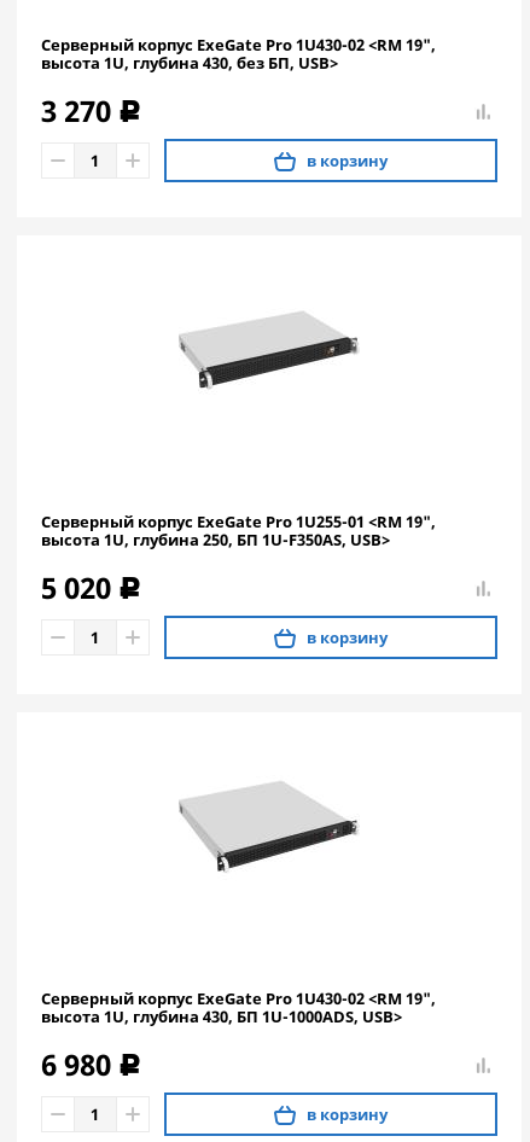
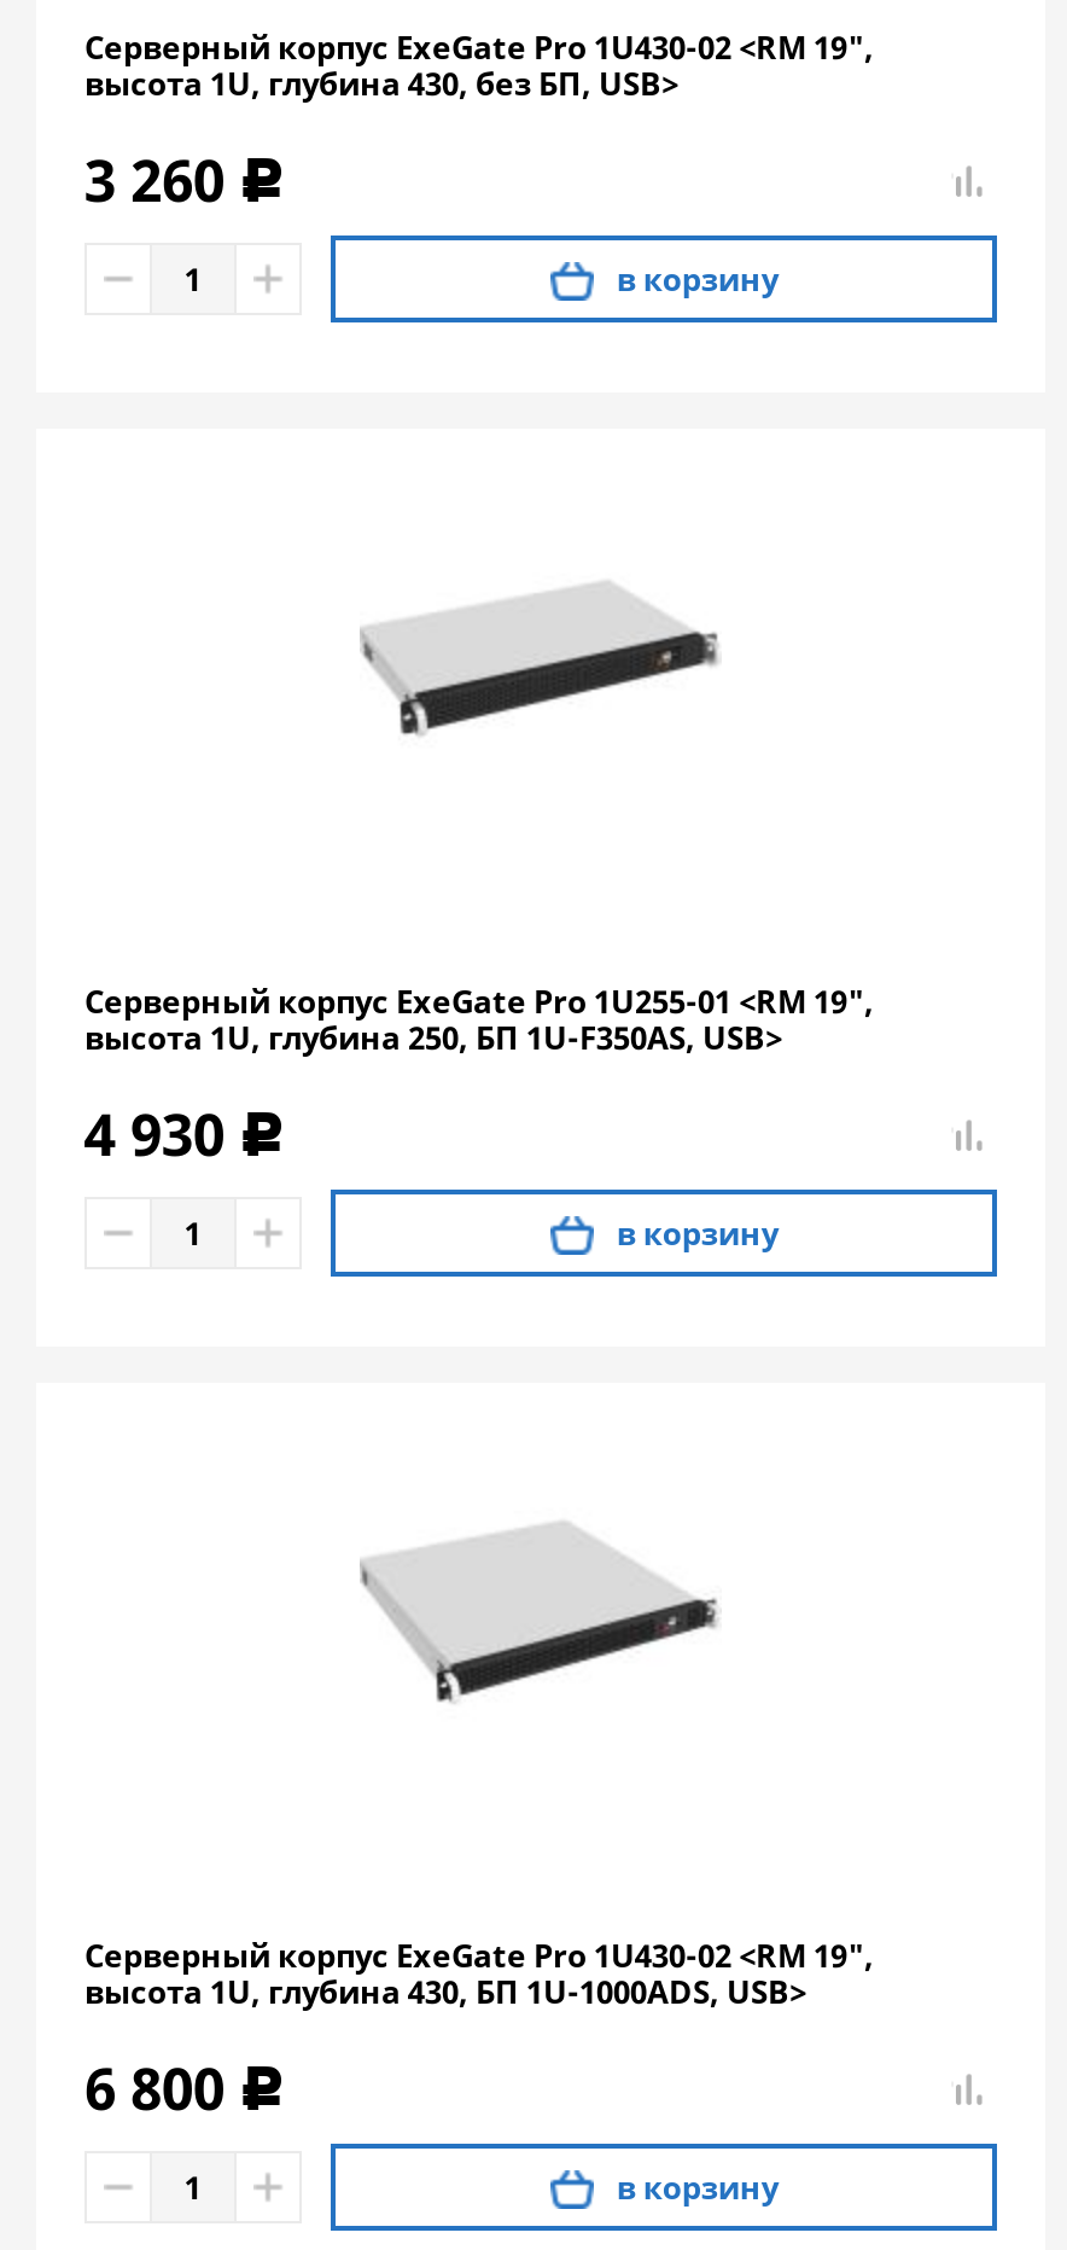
[41,91,140,130] 3 270 c -> [84,139,282,219] 3 260 c
[41,567,140,607] 5 020 c -> [84,1093,282,1173] 4 930 c
[41,1044,140,1084] 6 980 c -> [84,2047,282,2127] 6 800 c

